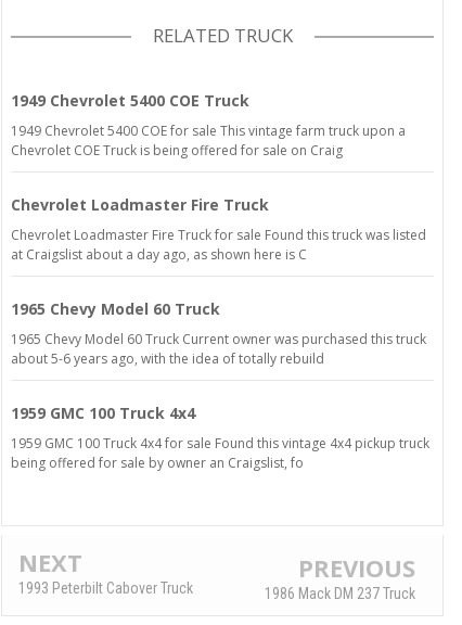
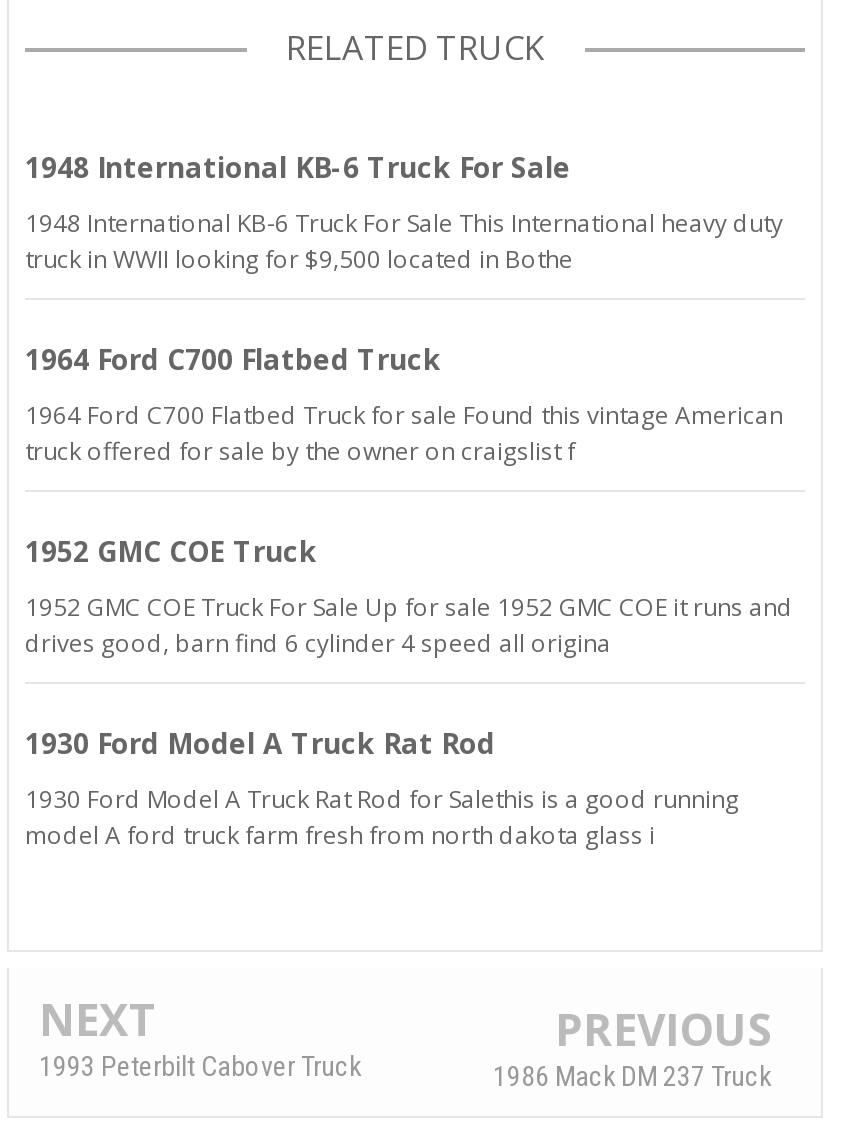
[11,90,249,111] 1949 Chevrolet 5400 COE Truck -> [25,148,571,186] 1948 International KB-6 Truck For Sale
[11,122,406,160] 1949 Chevrolet 5400 COE for sale This vintage farm truck upon a | Chevrolet COE Truck is being offered for sale on Craig -> [25,206,783,276] 1948 International KB-6 Truck For Sale This International heavy duty | truck in WWII looking for $9,500 located in Bothe
[11,194,269,215] Chevrolet Loadmaster Fire Truck -> [25,340,441,378] 1964 Ford C700 Flatbed Truck
[11,226,426,264] Chevrolet Loadmaster Fire Truck for sale Found this truck was listed | at Craigslist about a day ago, as shown here is C -> [25,398,783,468] 1964 Ford C700 Flatbed Truck for sale Found this vintage American | truck offered for sale by the owner on craigslist f
[11,298,220,319] 1965 Chevy Model 60 Truck -> [25,532,317,570] 1952 GMC COE Truck
[11,330,426,368] 1965 Chevy Model 60 Truck Current owner was purchased this truck | about 5-6 years ago, with the idea of totally rebuild -> [25,590,793,660] 1952 GMC COE Truck For Sale Up for sale 1952 GMC COE it runs and | drives good, barn find 6 cylinder 4 speed all origina
[11,403,195,423] 1959 GMC 100 Truck 4x4 -> [25,724,495,762] 1930 Ford Model A Truck Rat Rod
[11,434,429,472] 1959 GMC 100 Truck 4x4 for sale Found this vintage 4x4 pickup truck | being offered for sale by owner an Craigslist, fo -> [25,782,739,852] 1930 Ford Model A Truck Rat Rod for Salethis is a good running | model A ford truck farm fresh from north dakota glass i

